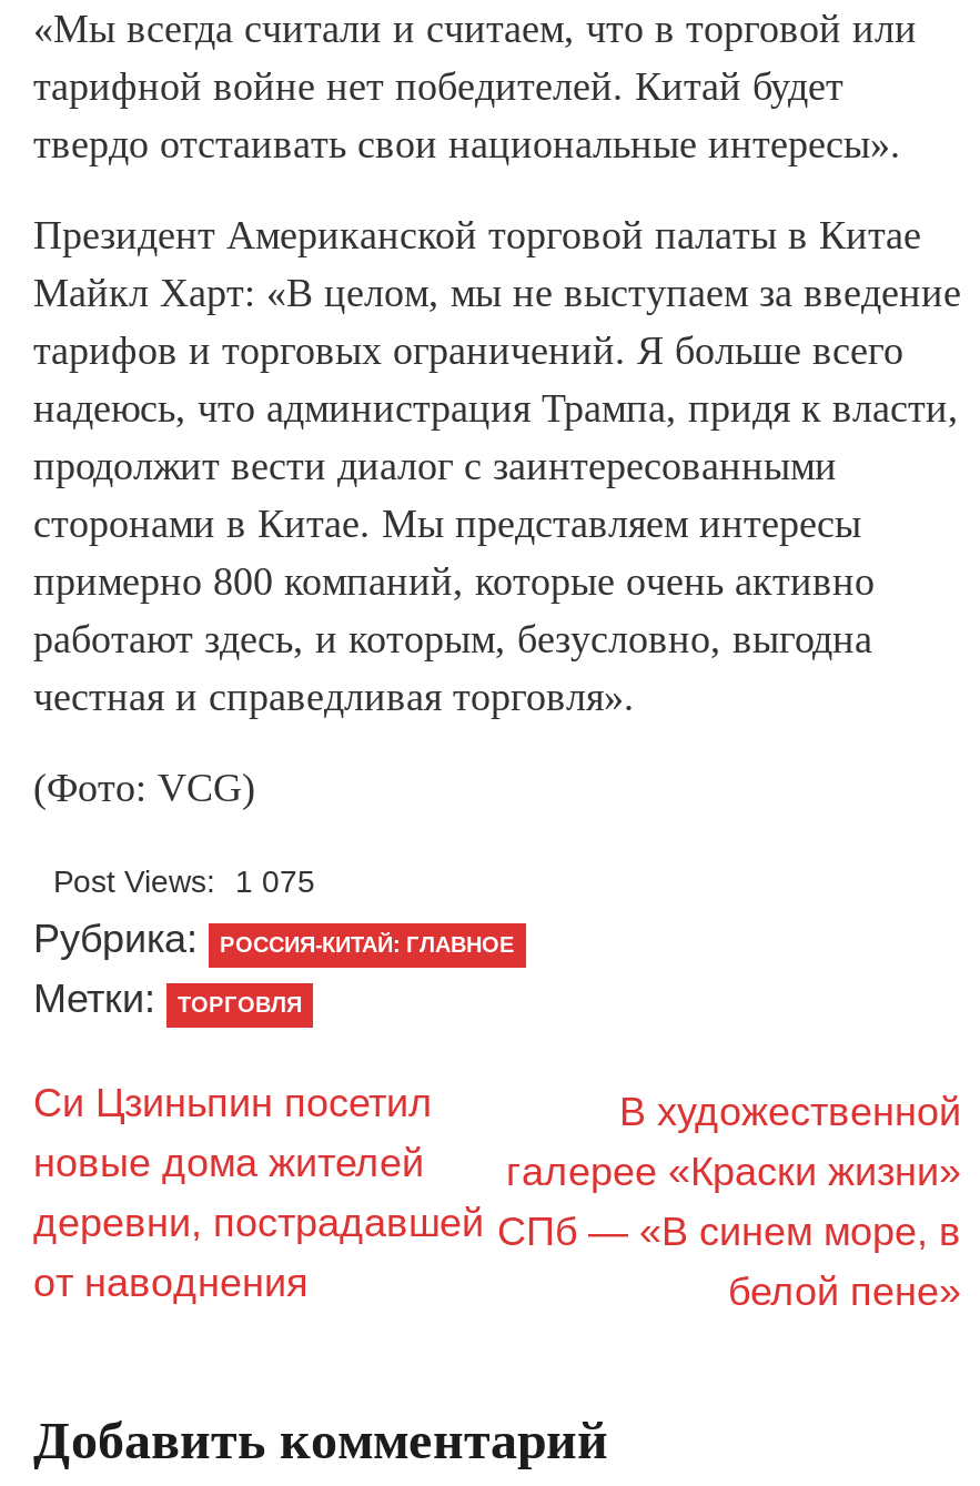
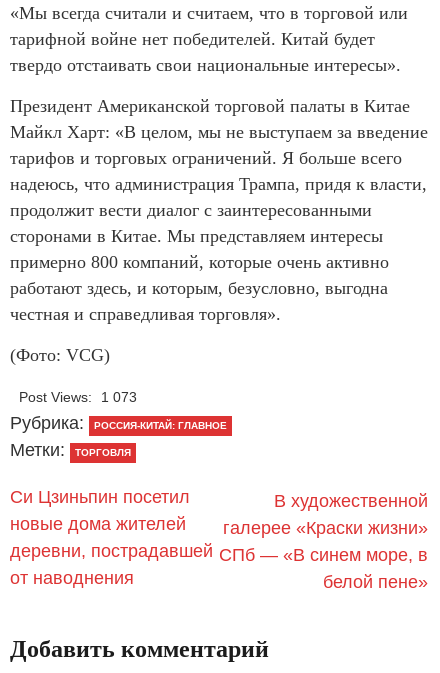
[53,864,315,900] Post Views: 1 075 -> [19,389,137,405] Post Views: 1 073

